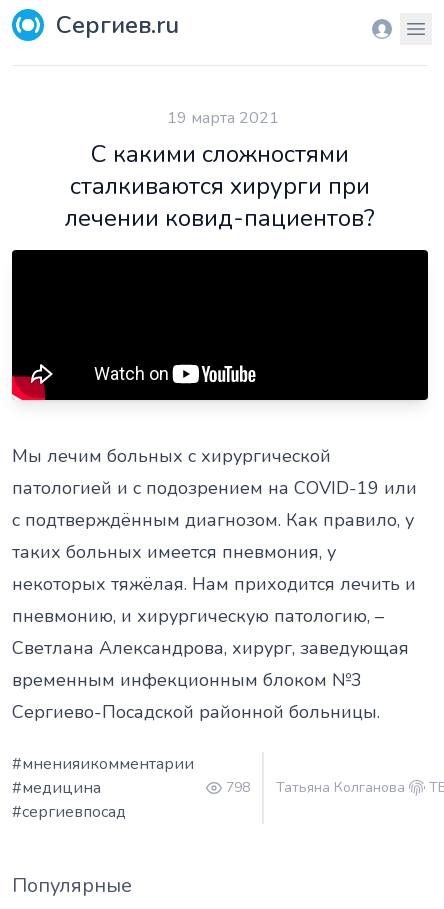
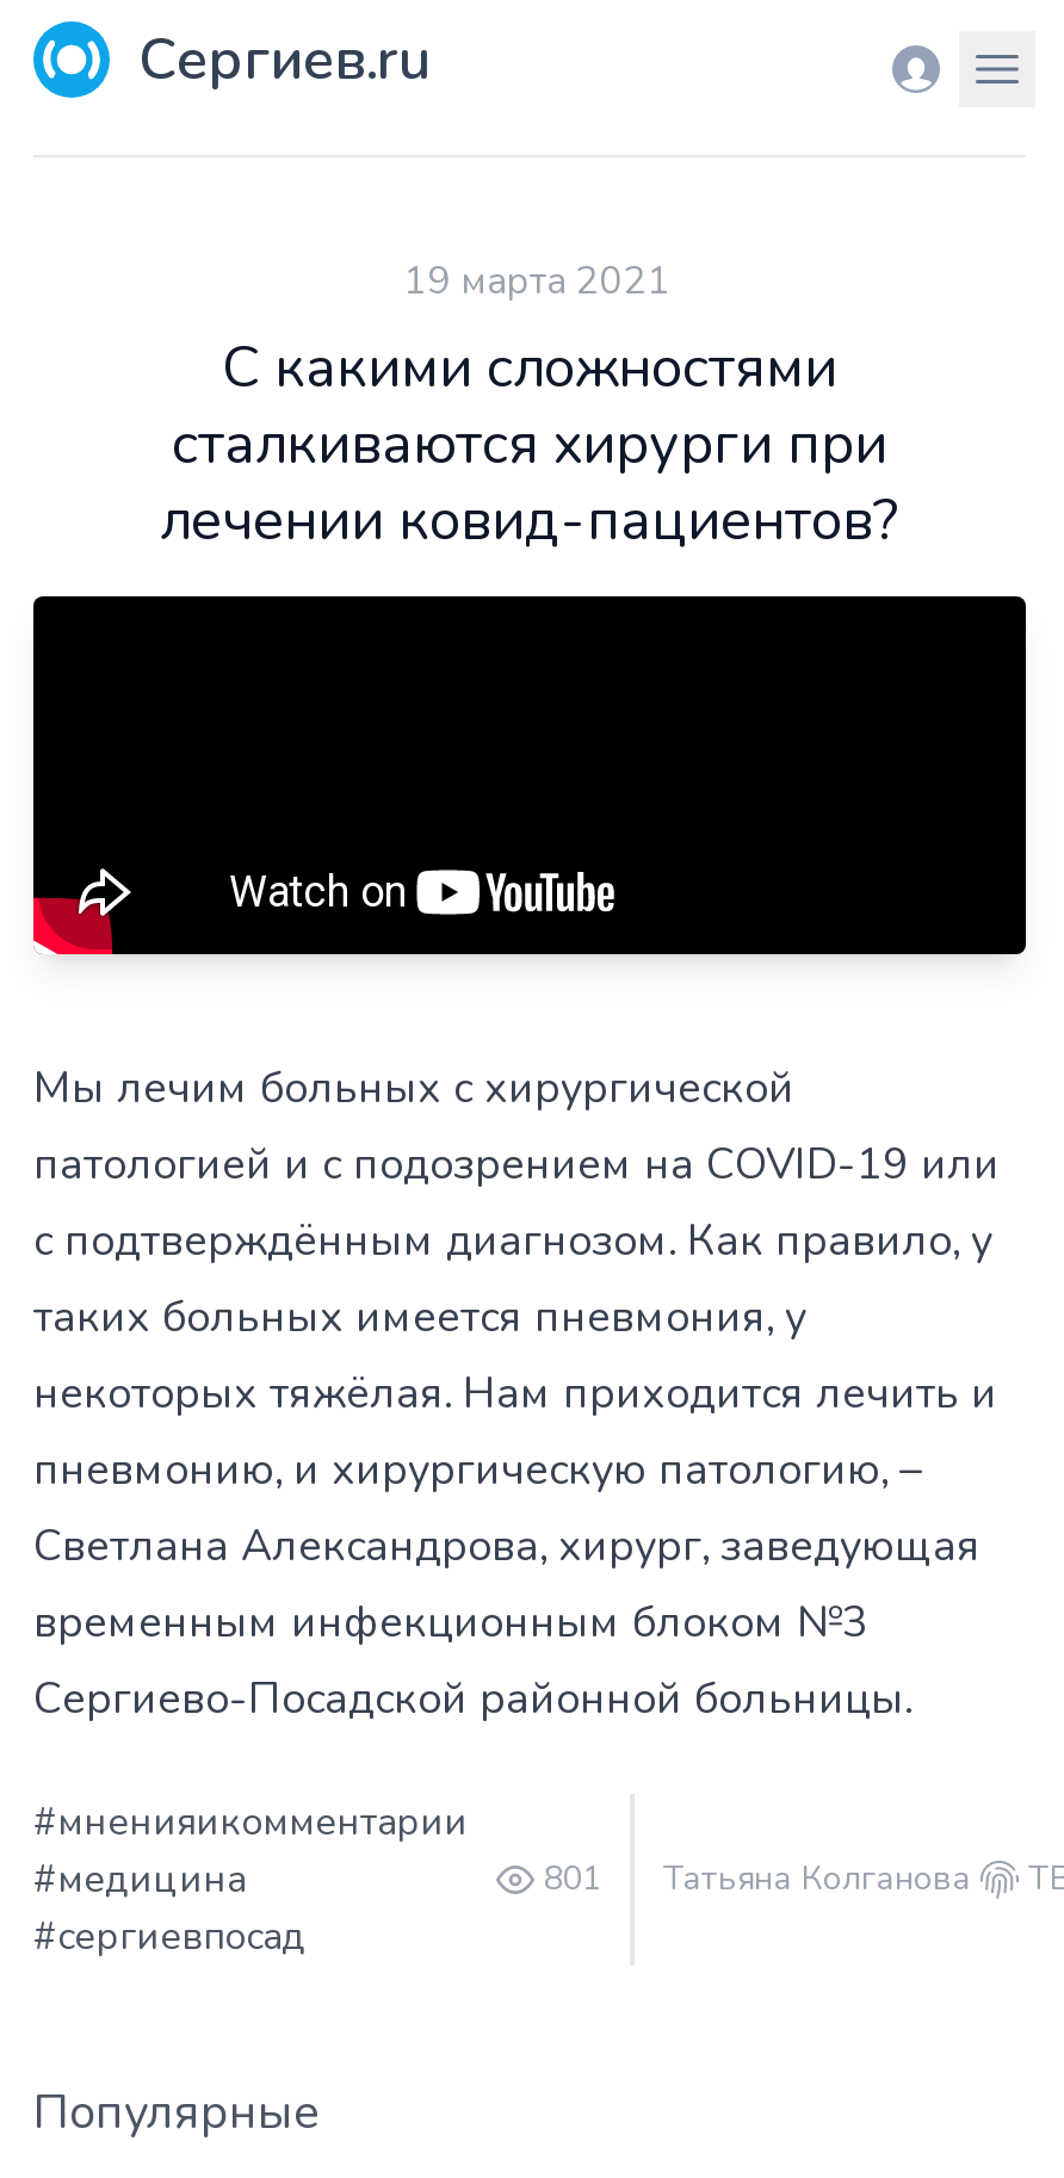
[226,778,250,797] 798 -> [544,1856,601,1901] 801

